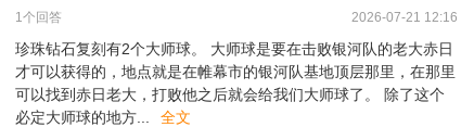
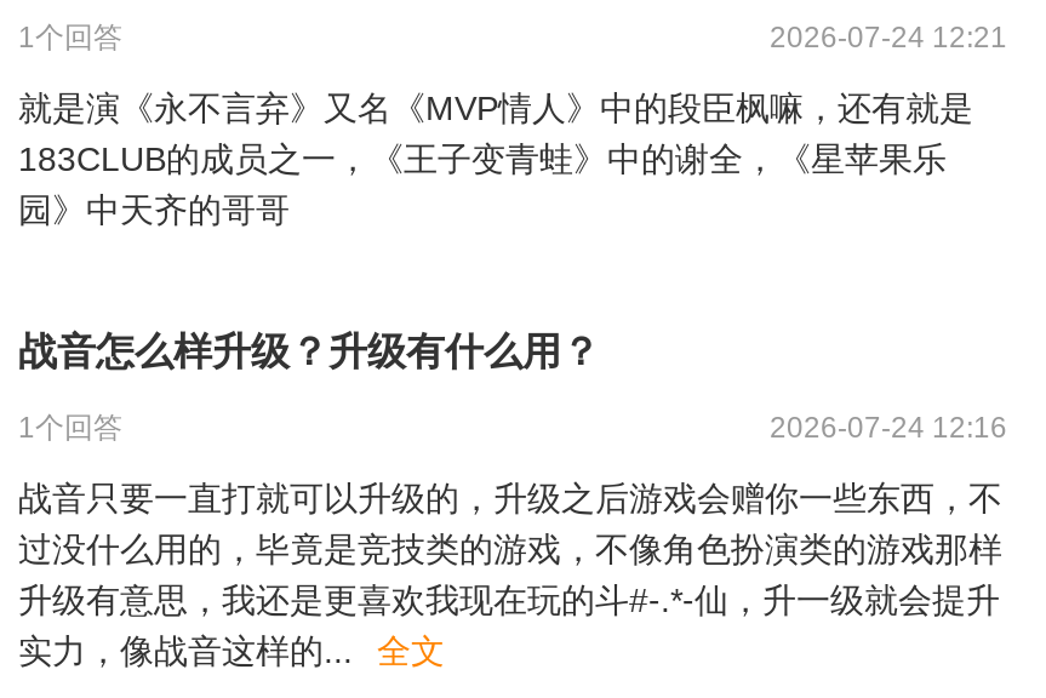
[15,10,458,126] 2026-07-21 12:16 | 珍珠钻石复刻有2个大师球。 大师球是要在击败银河队的老大赤日 | 才可以获得的，地点就是在帷幕市的银河队基地顶层那里，在那里 | 可以找到赤日老大，打败他之后就会给我们大师球了。 除了这个 | 必定大师球的地方... -> [18,21,1007,670] 2026-07-24 12:21 | 就是演《永不言弃》又名《MVP情人》中的段臣枫嘛，还有就是 | 183CLUB的成员之一，《王子变青蛙》中的谢全，《星苹果乐 | 园》中天齐的哥哥 | 战音怎么样升级？升级有什么用？ | 1个回答 | 2026-07-24 12:16 | 战音只要一直打就可以升级的，升级之后游戏会赠你一些东西，不 | 过没什么用的，毕竟是竞技类的游戏，不像角色扮演类的游戏那样 | 升级有意思，我还是更喜欢我现在玩的斗#-.*-仙，升一级就会提升 | 实力，像战音这样的...

